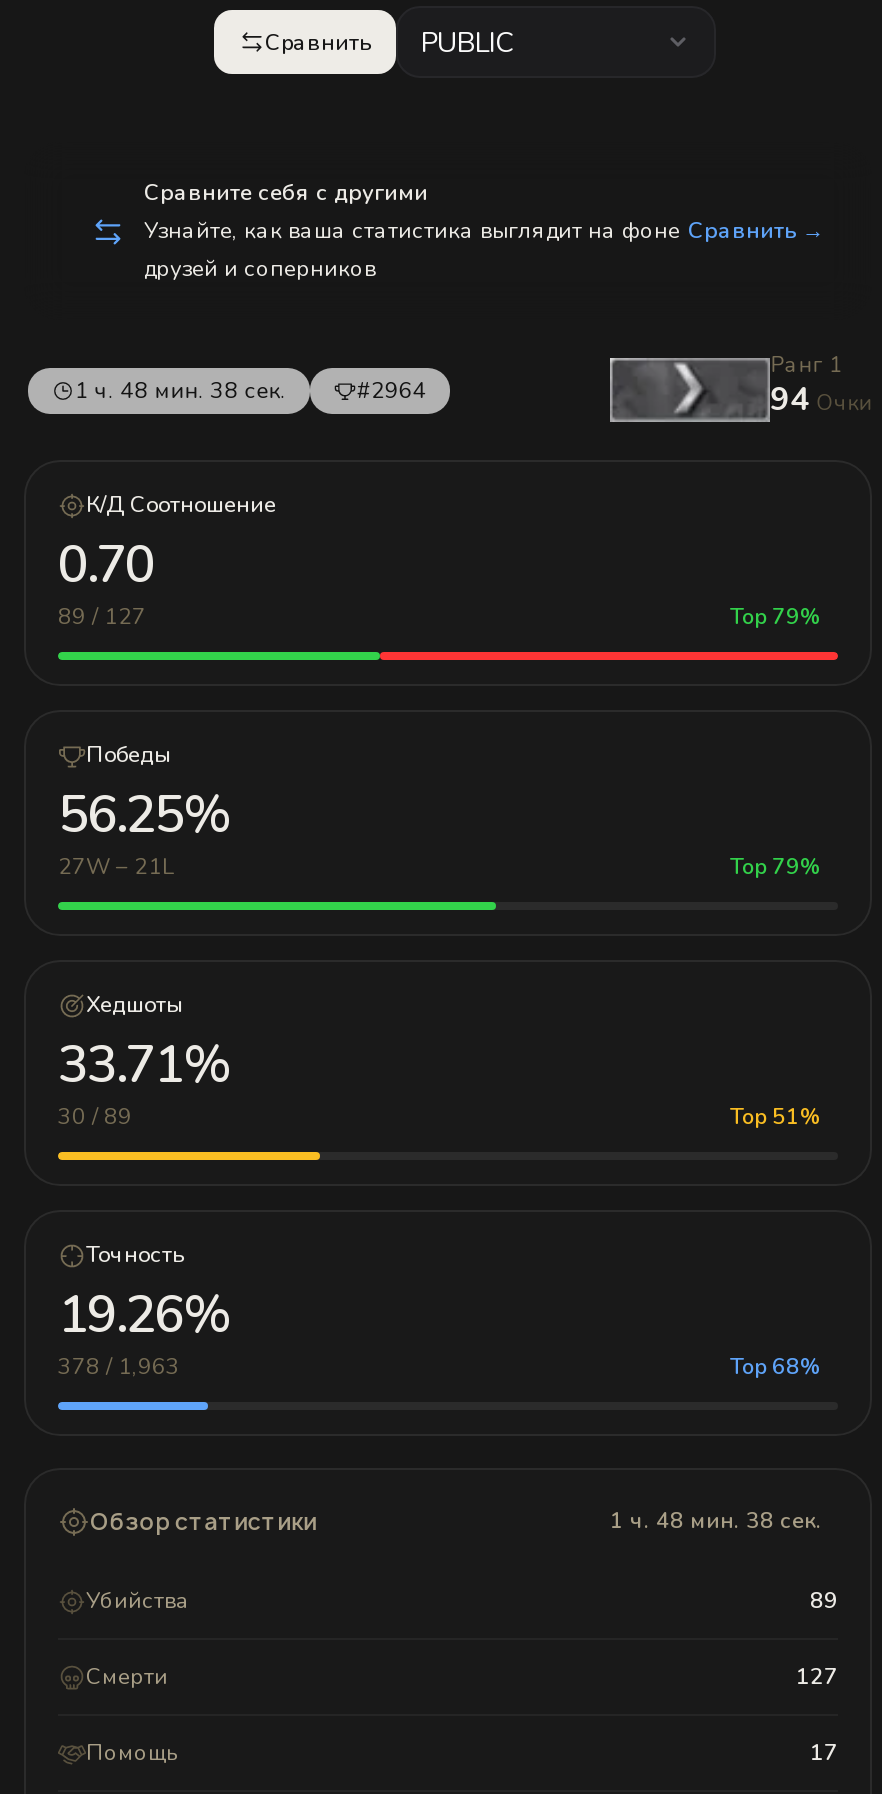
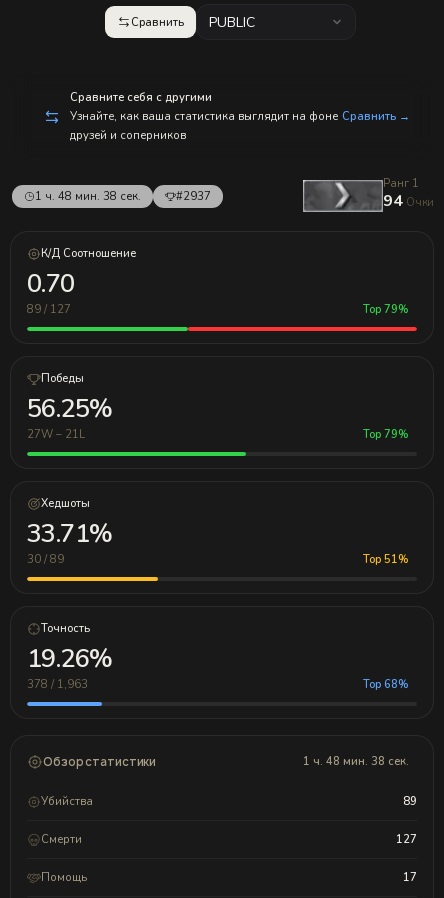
[357,375,427,405] #2964 -> [176,189,211,204] #2937

